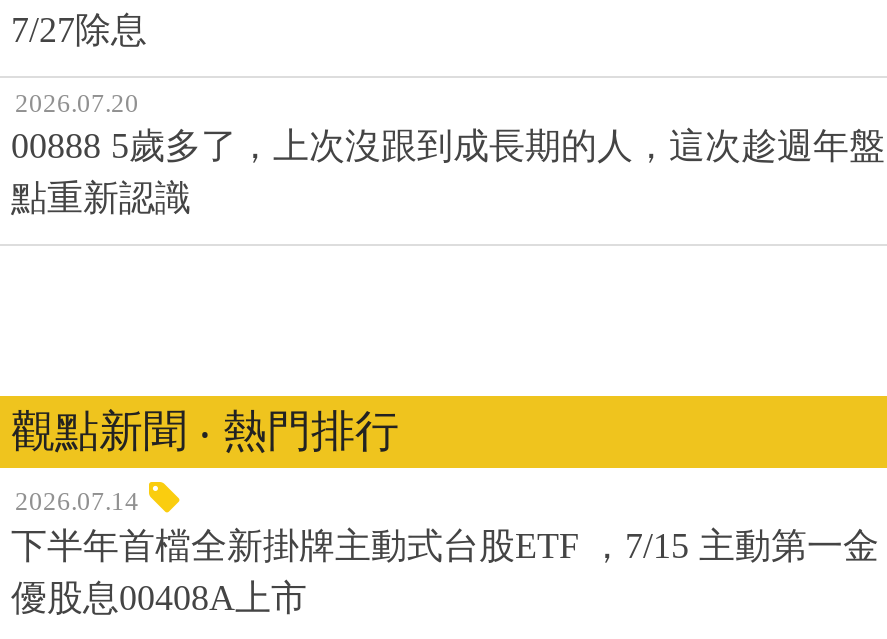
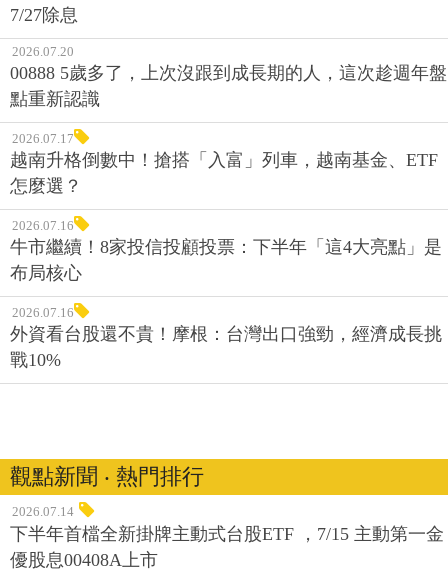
none -> [10,131,442,370] 2026.07.17 | 越南升格倒數中！搶搭「入富」列車，越南基金、ETF | 怎麼選？ | 2026.07.16 | 牛市繼續！8家投信投顧投票：下半年「這4大亮點」是 | 布局核心 | 2026.07.16 | 外資看台股還不貴！摩根：台灣出口強勁，經濟成長挑 | 戰10%

